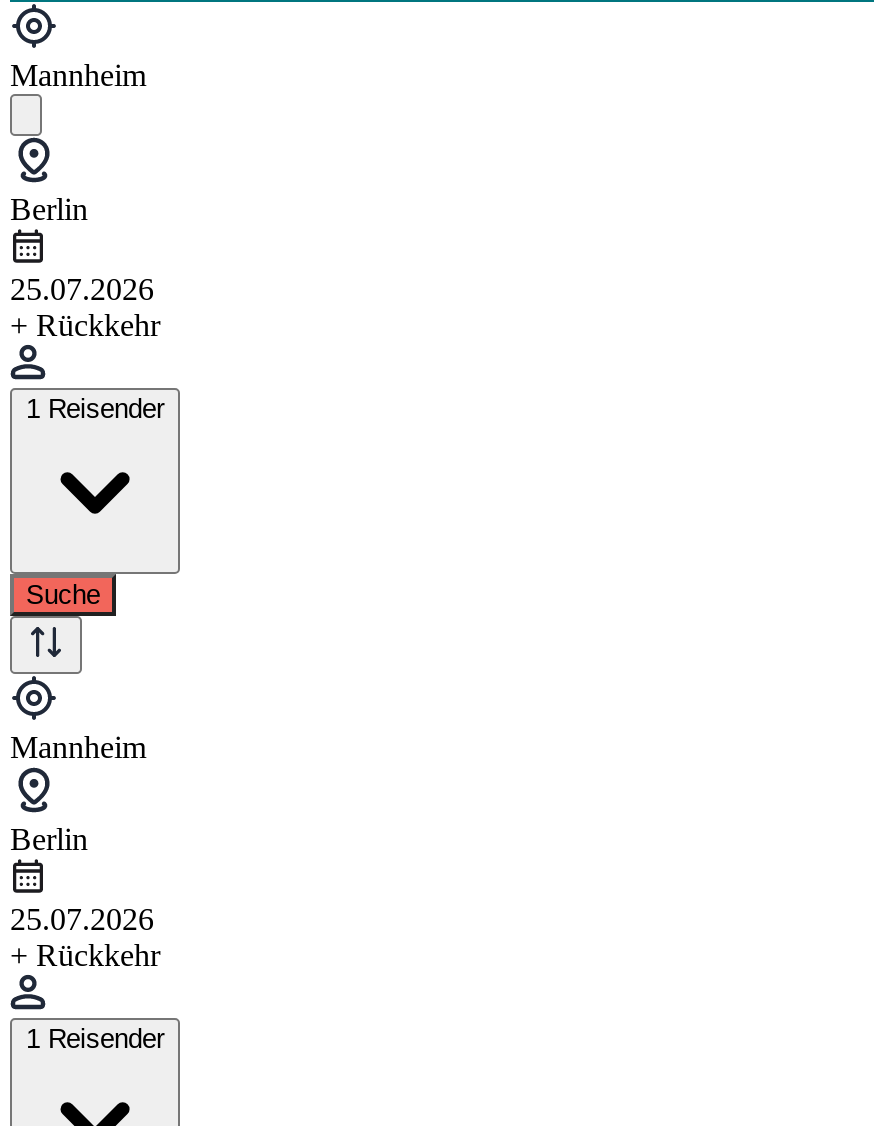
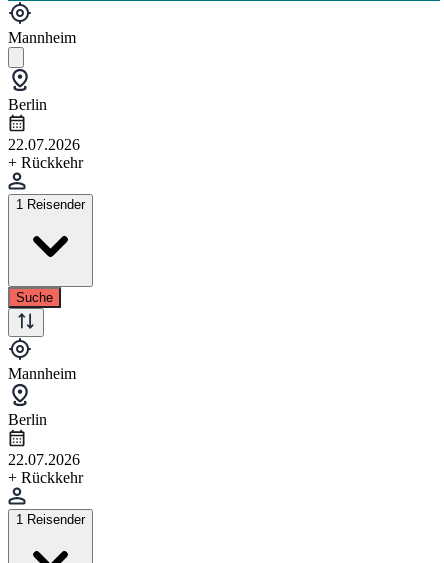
[10,272,154,306] 25.07.2026 -> [8,136,80,153] 22.07.2026
[10,902,154,936] 25.07.2026 -> [8,451,80,468] 22.07.2026

